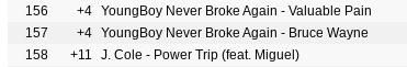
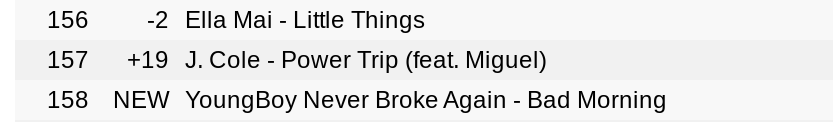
[77,3,372,19] +4 YoungBoy Never Broke Again - Valuable Pain -> [147,6,425,34] -2 Ella Mai - Little Things
[77,25,369,41] +4 YoungBoy Never Broke Again - Bruce Wayne -> [127,46,547,74] +19 J. Cole - Power Trip (feat. Miguel)
[70,47,299,63] +11 J. Cole - Power Trip (feat. Miguel) -> [113,86,667,114] NEW YoungBoy Never Broke Again - Bad Morning

